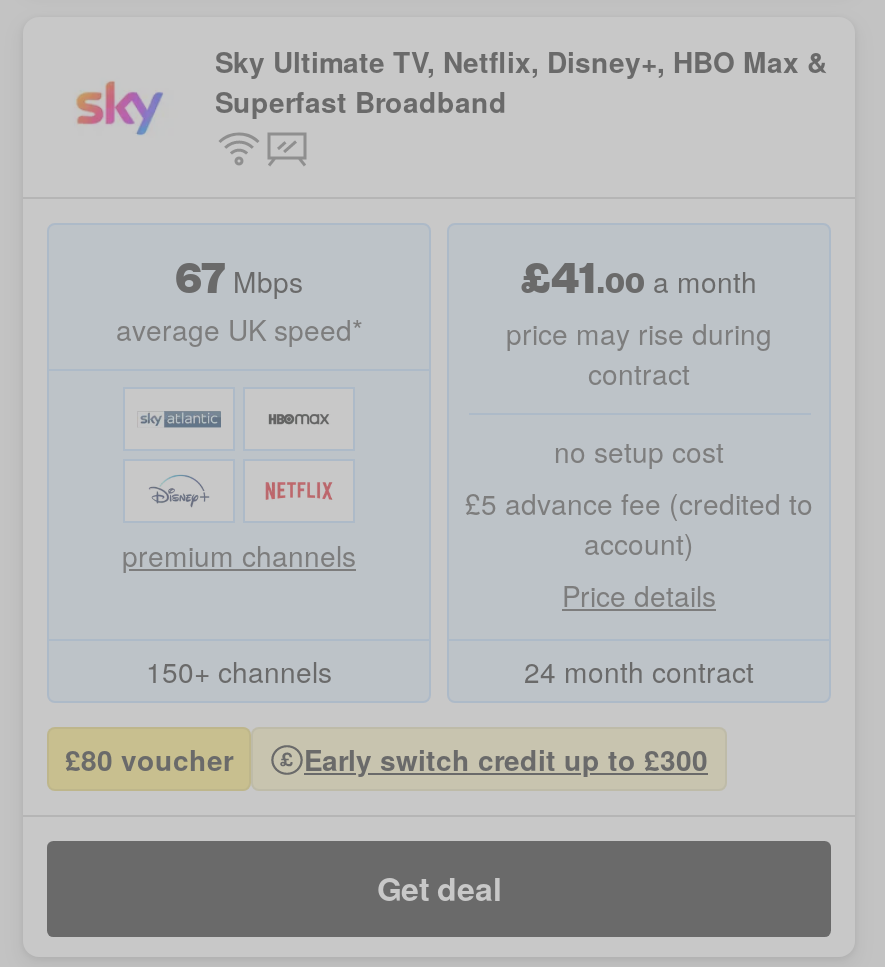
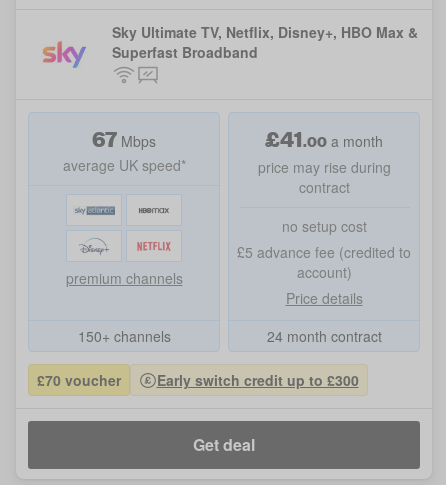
[65,740,708,780] £80 voucher Early switch credit up to £300 -> [37,370,358,390] £70 voucher Early switch credit up to £300

